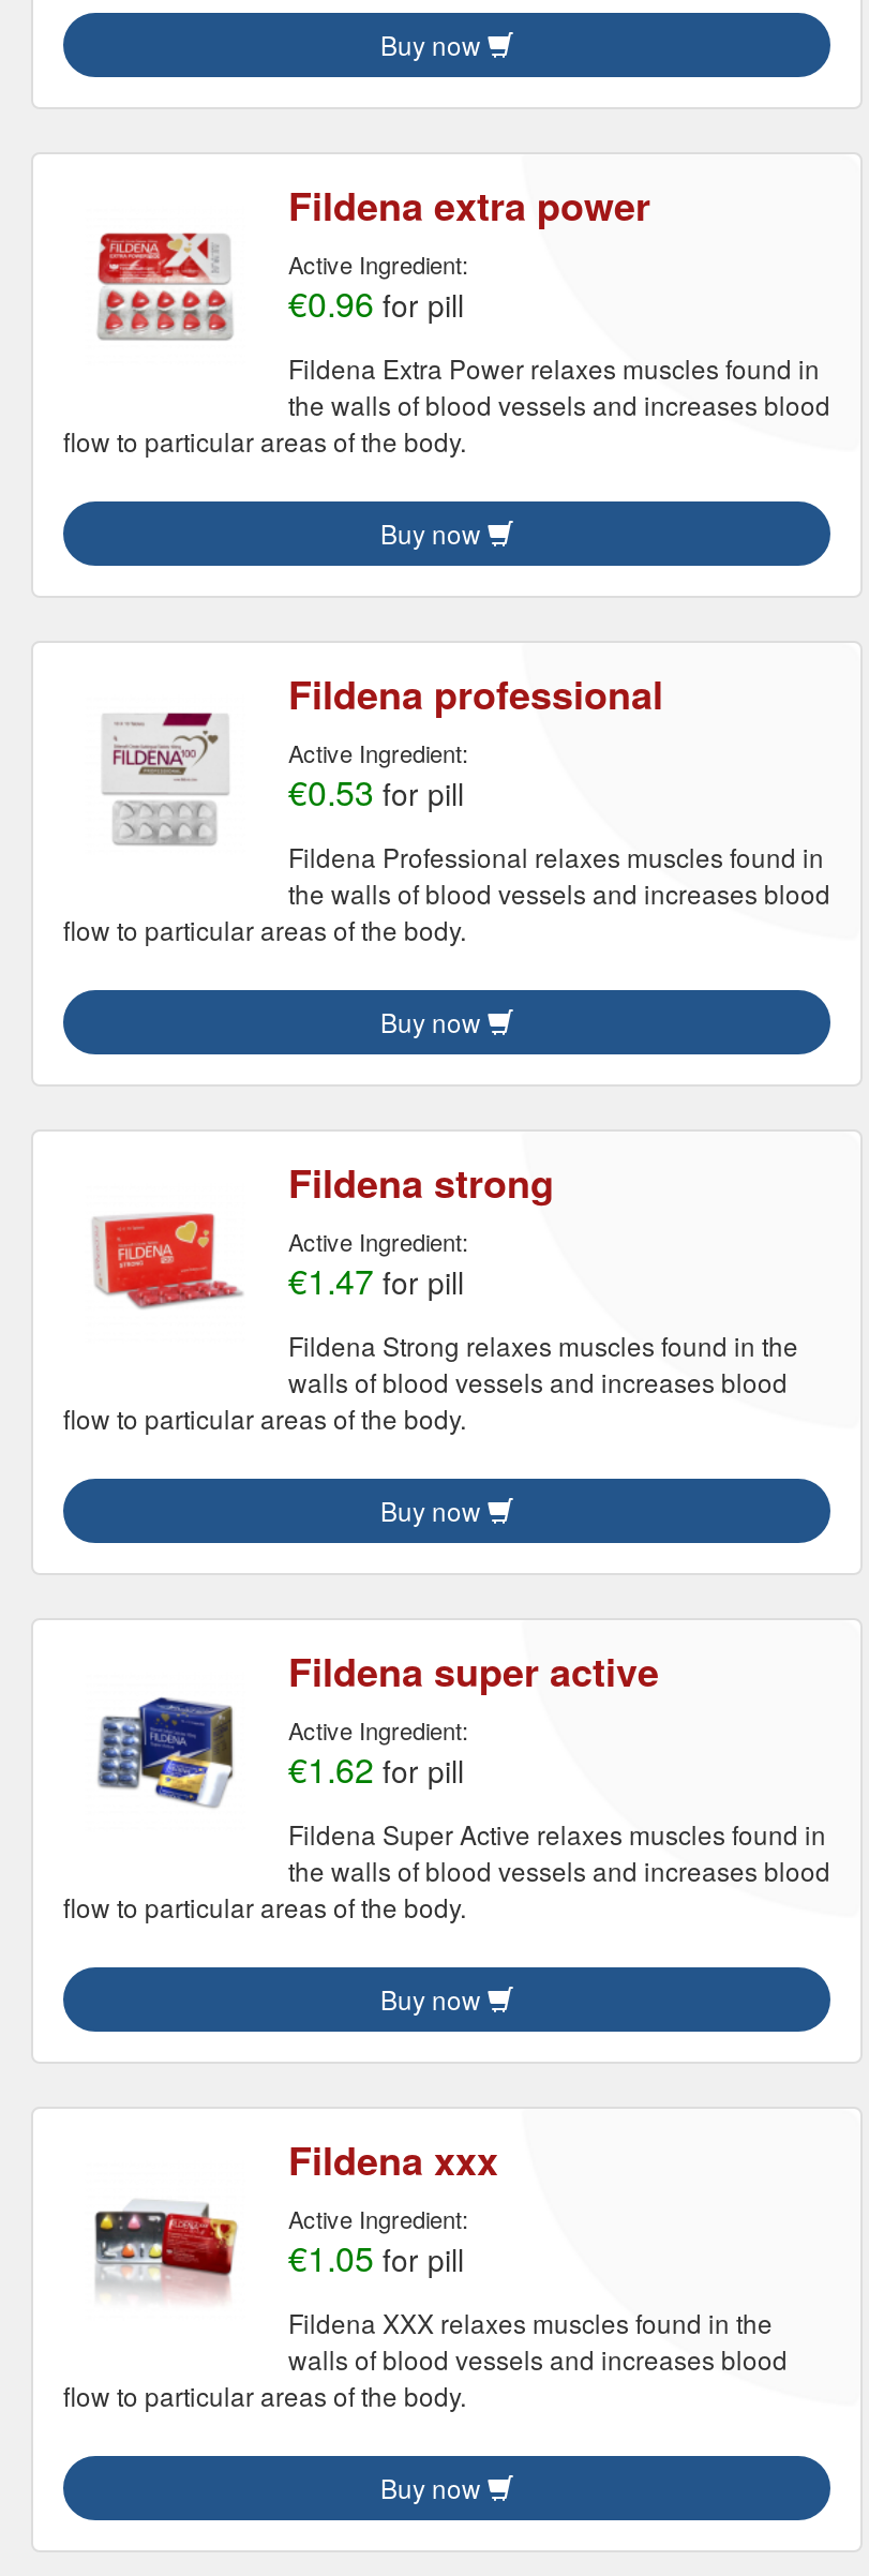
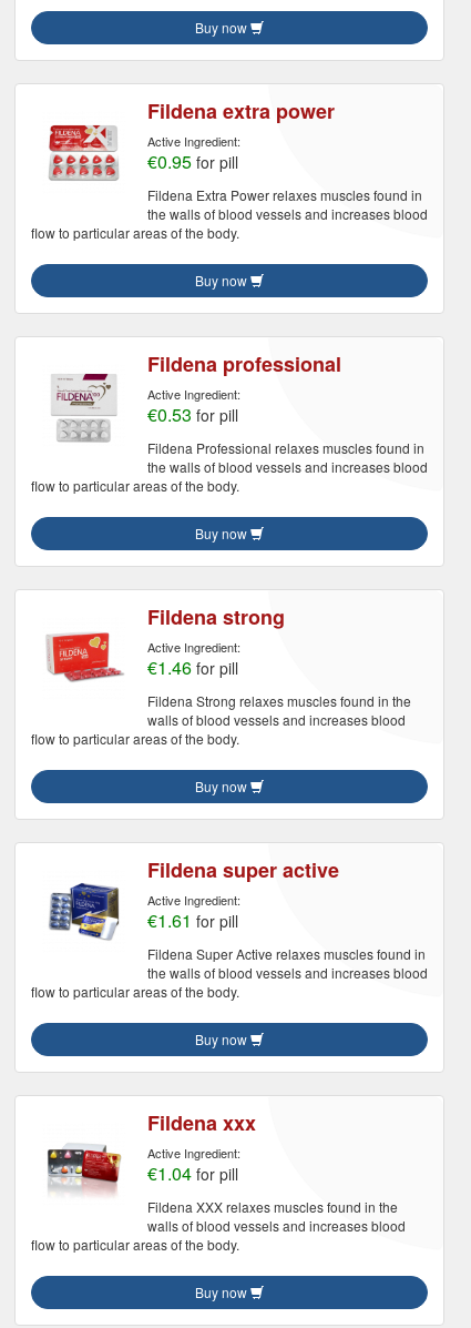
[288,279,464,328] €0.96for pill -> [147,149,238,174] €0.95for pill
[288,1256,464,1305] €1.47for pill -> [147,655,238,680] €1.46for pill
[288,1744,464,1794] €1.62for pill -> [147,908,238,933] €1.61for pill
[288,2233,464,2282] €1.05for pill -> [147,1160,238,1186] €1.04for pill

